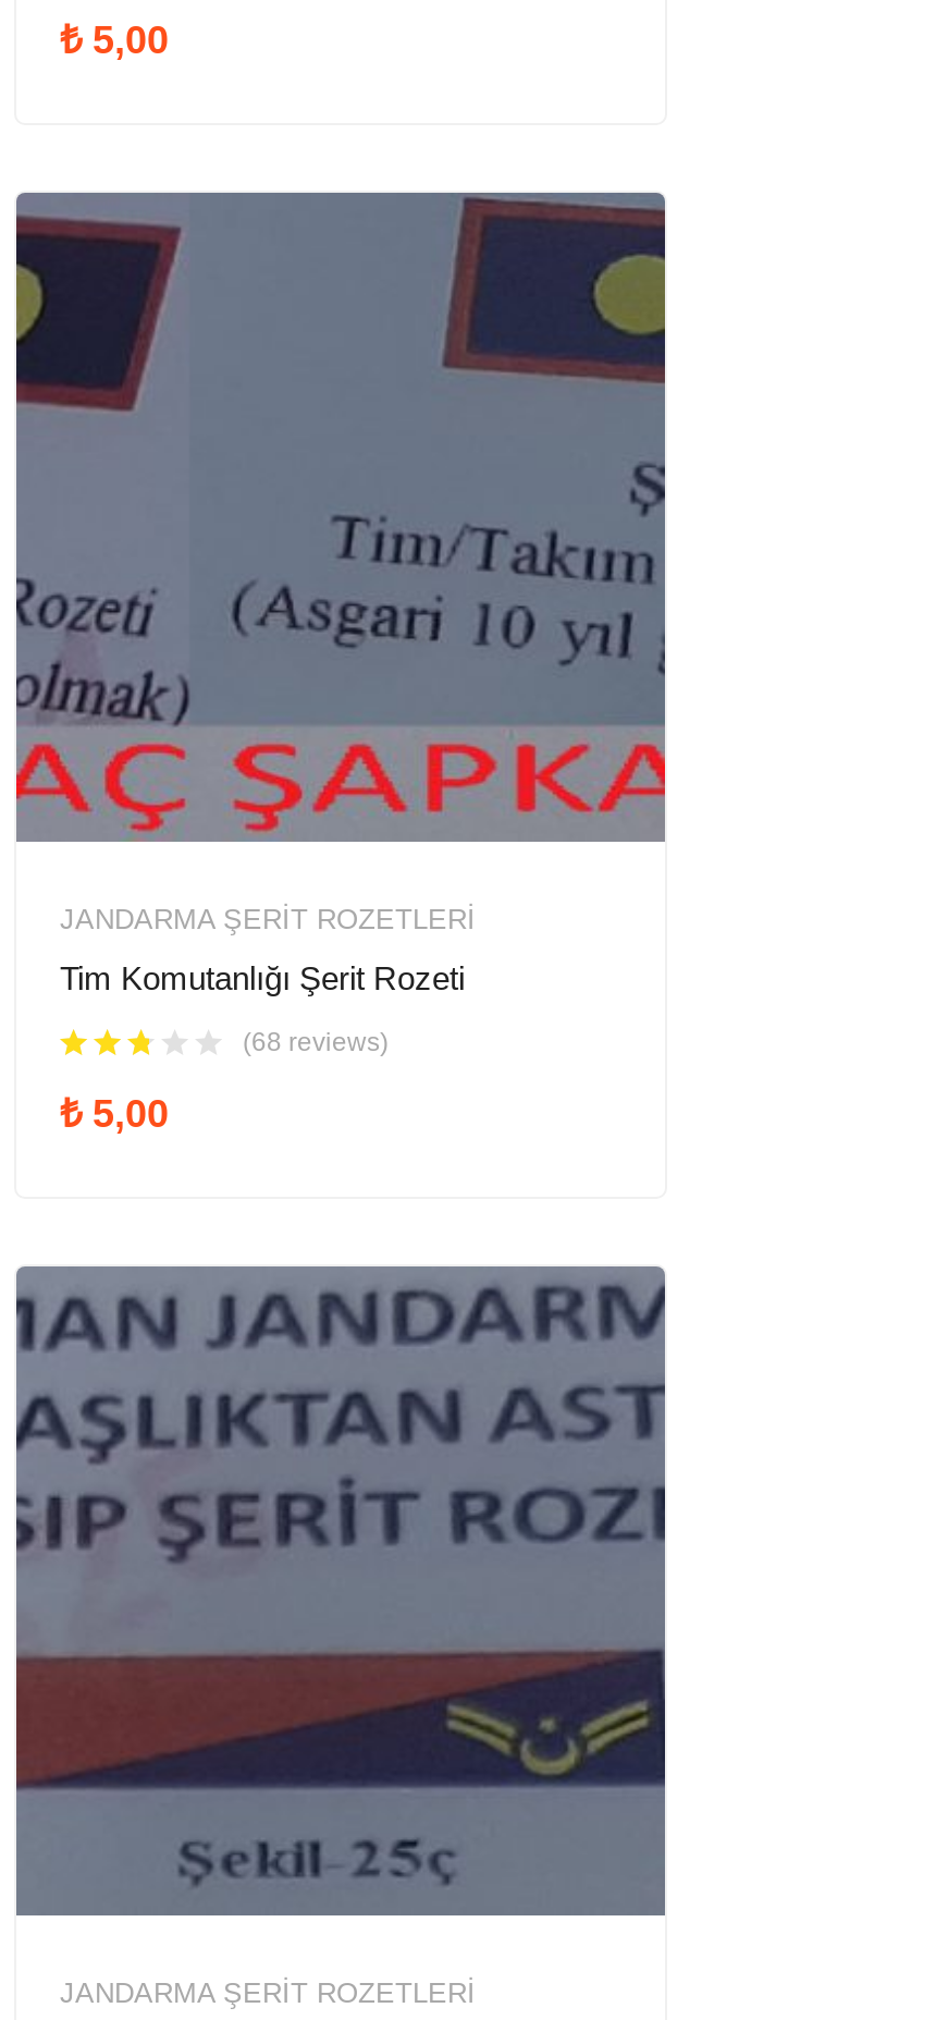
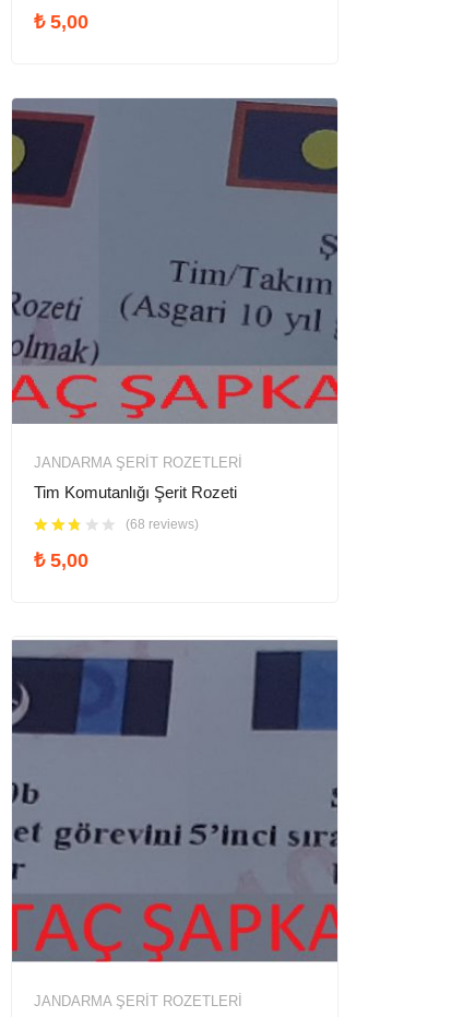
[14,1265,665,1605] [image] -> [12,637,337,807] [image]
[14,1640,667,1917] [image] -> [11,823,339,962] [image]

